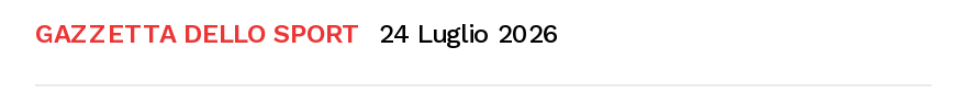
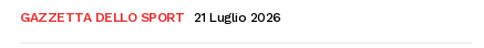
[35,18,559,48] GAZZETTA DELLO SPORT 24 Luglio 2026 -> [20,9,281,25] GAZZETTA DELLO SPORT 21 Luglio 2026

